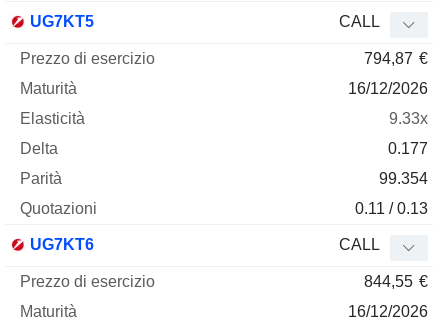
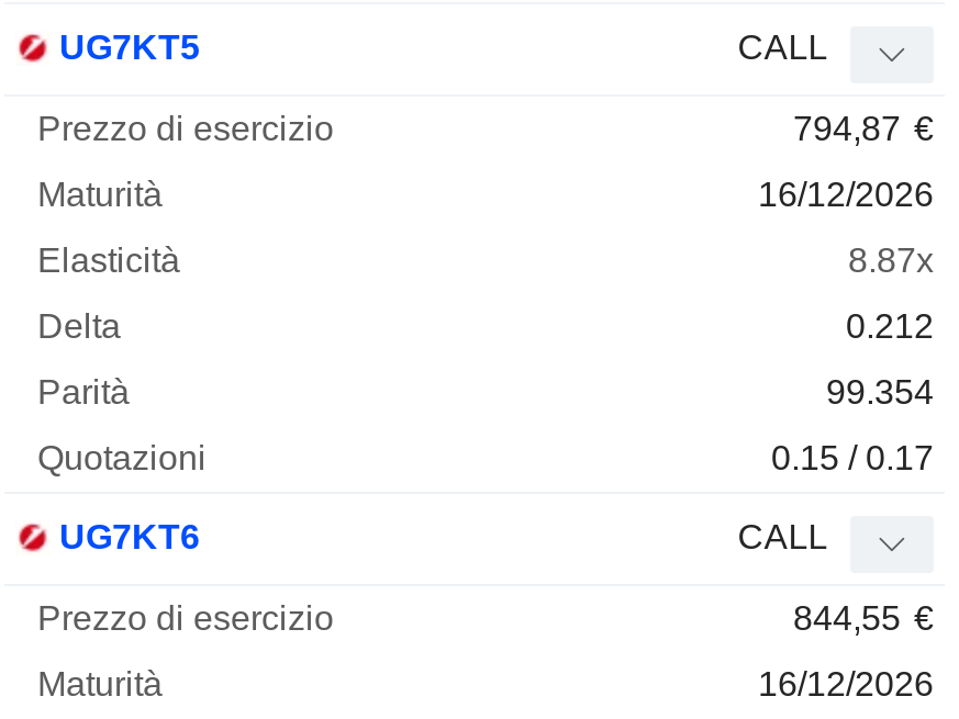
[389,110,428,127] 9.33x -> [848,242,934,279] 8.87x
[388,140,428,157] 0.177 -> [846,308,934,345] 0.212
[355,200,428,217] 0.11 / 0.13 -> [771,440,934,477] 0.15 / 0.17

